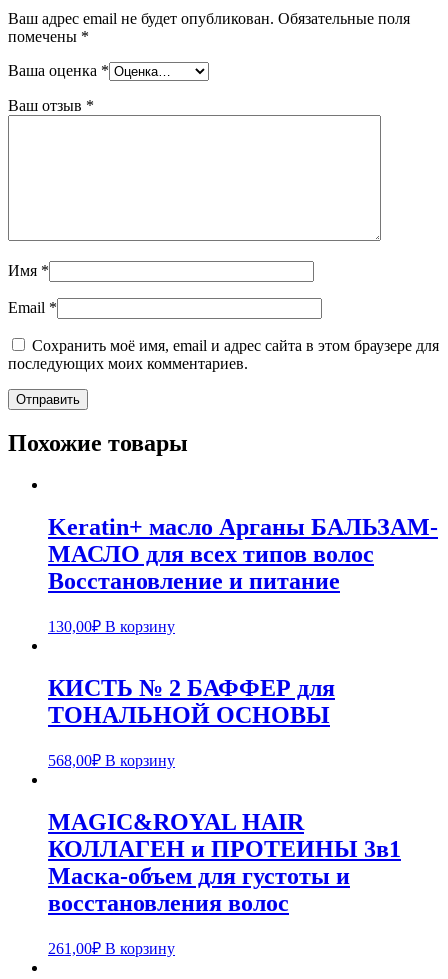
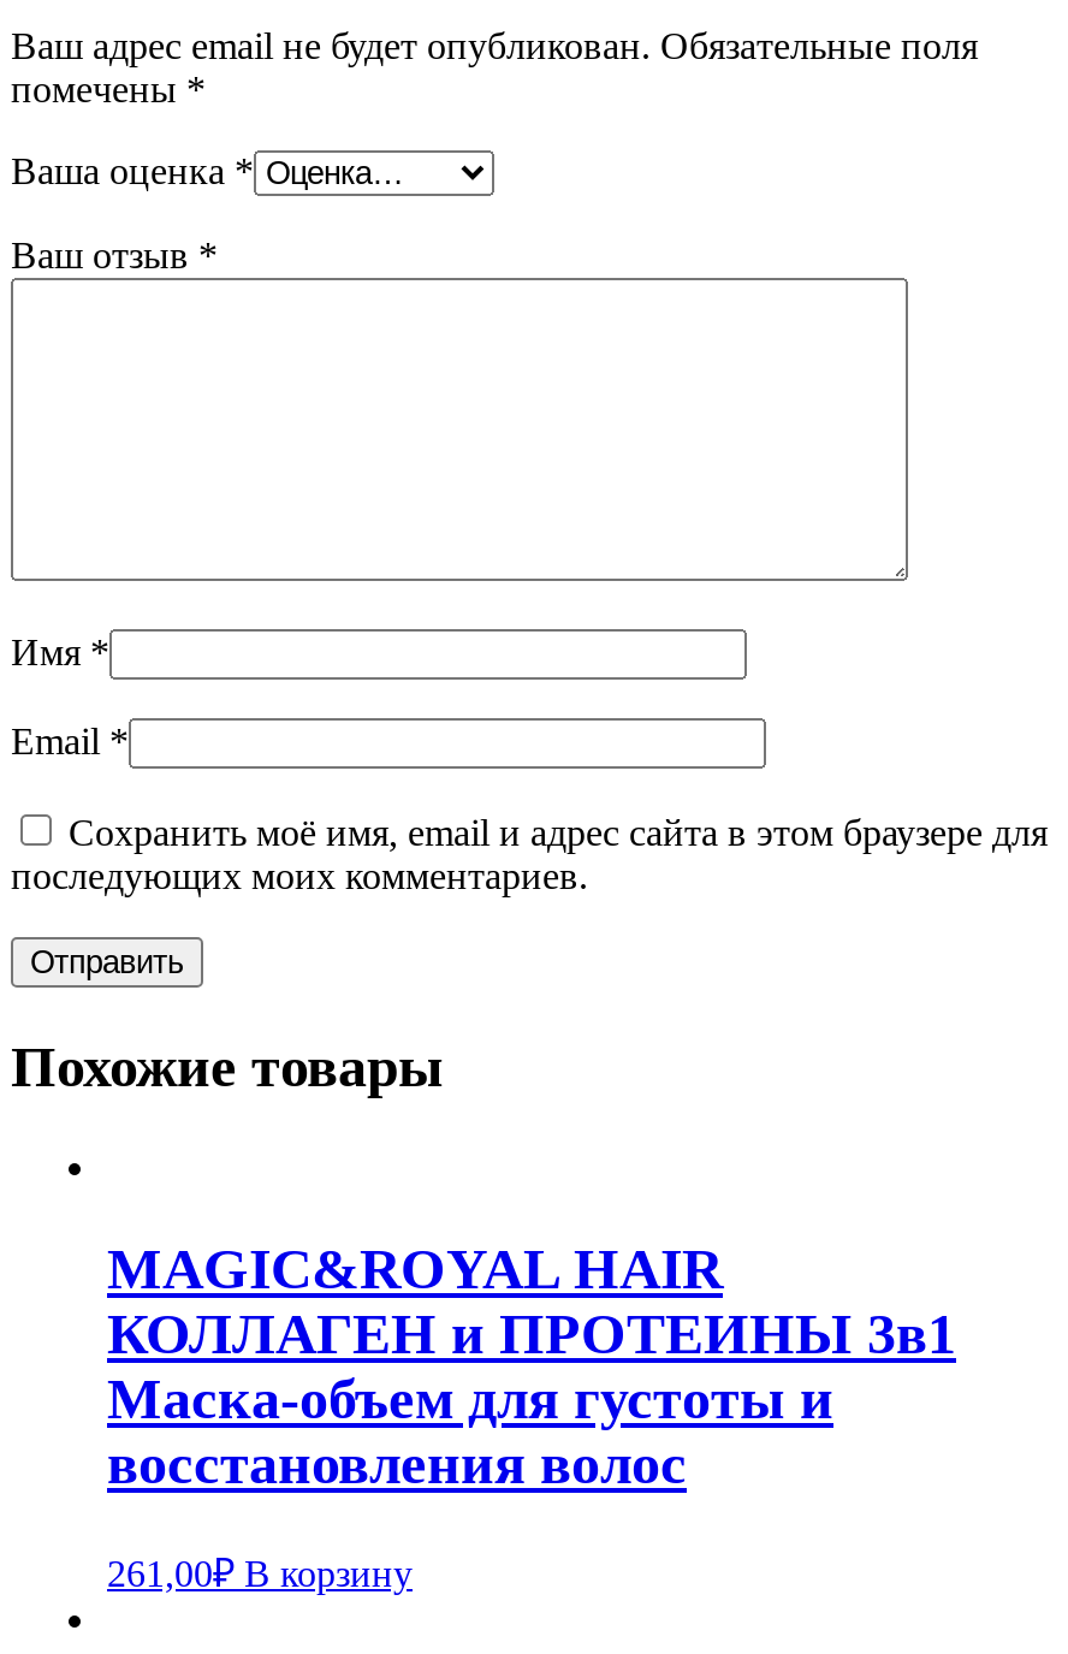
[48,514,438,769] Keratin+ масло Арганы БАЛЬЗАМ- | МАСЛО для всех типов волос | Восстановление и питание | 130,00₽ В корзину | КИСТЬ № 2 БАФФЕР для | ТОНАЛЬНОЙ ОСНОВЫ | 568,00₽ В корзину -> none

